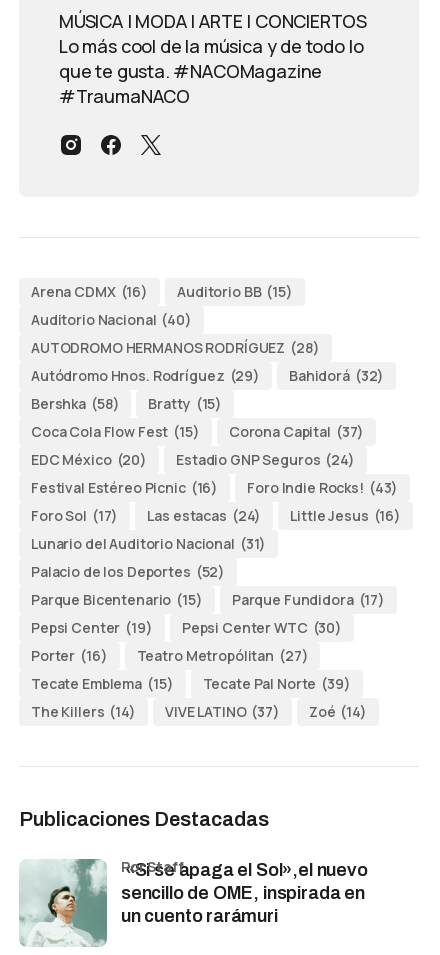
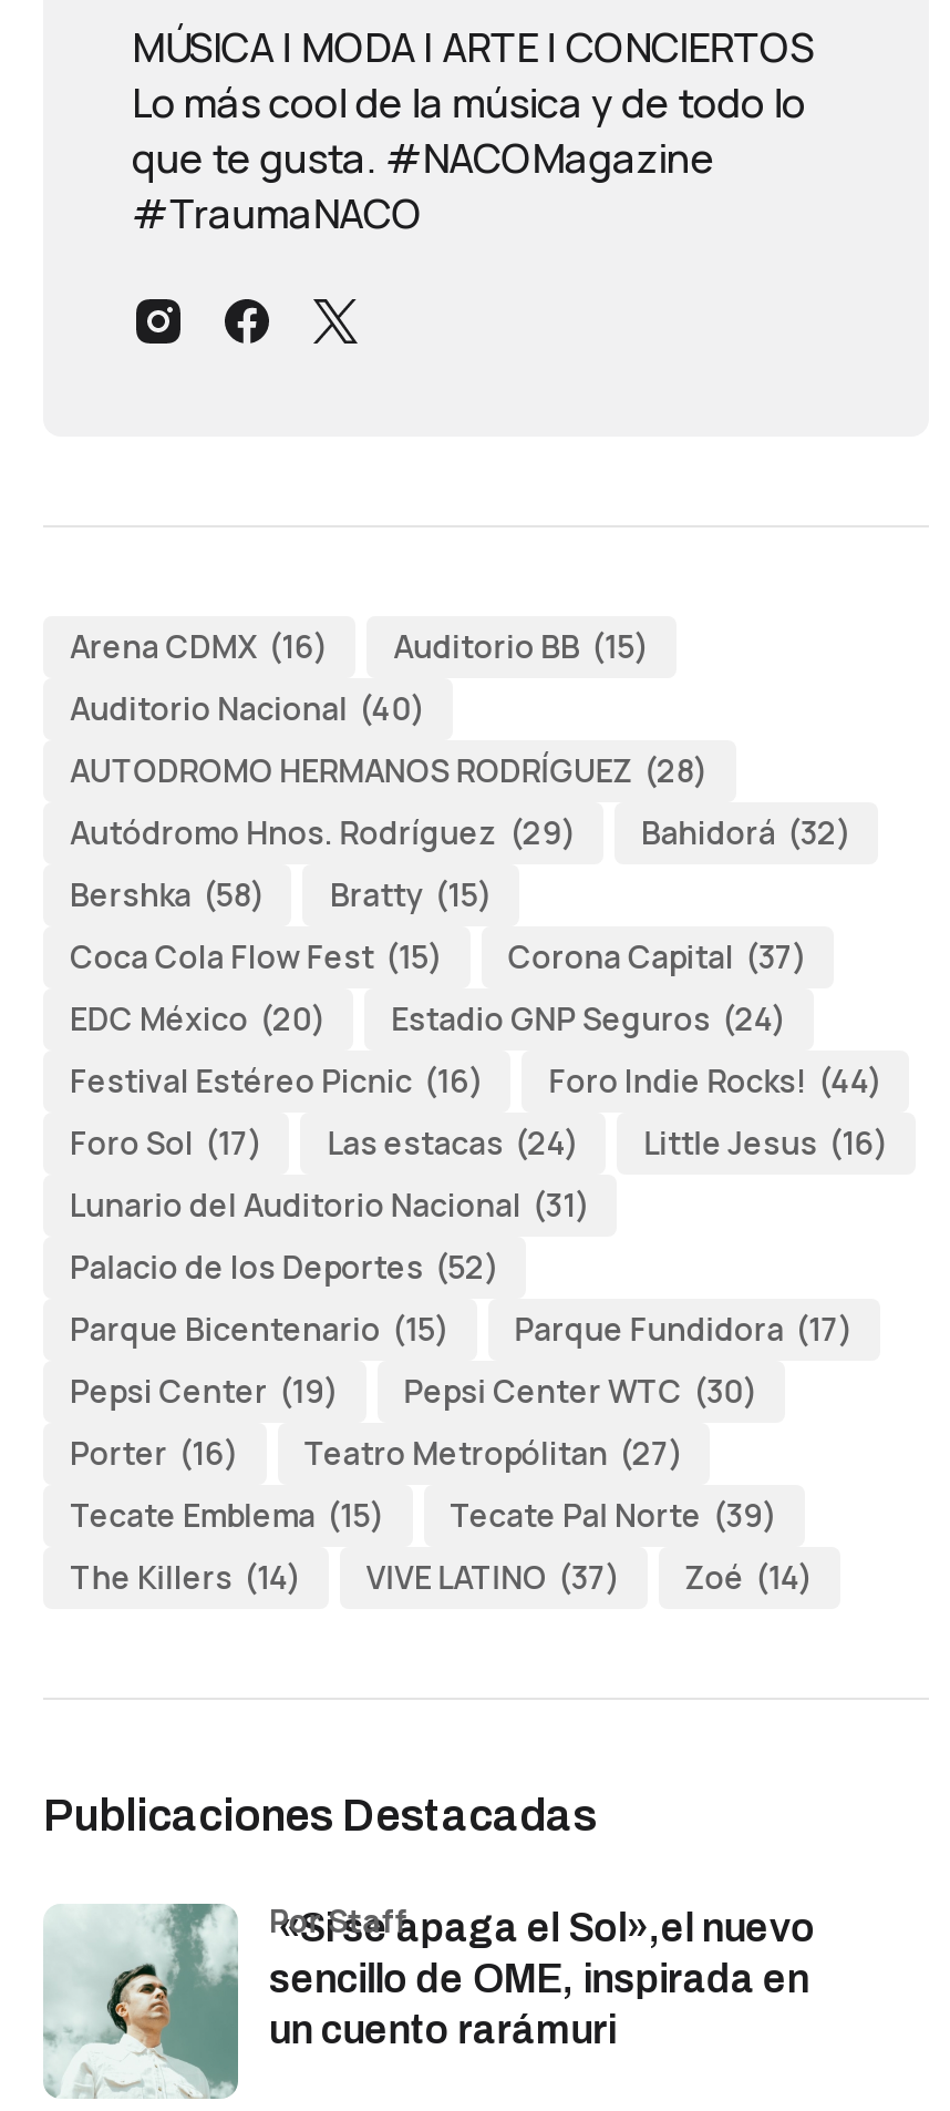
[247,478,398,497] Foro Indie Rocks! (43) -> [549,1058,883,1101] Foro Indie Rocks! (44)

